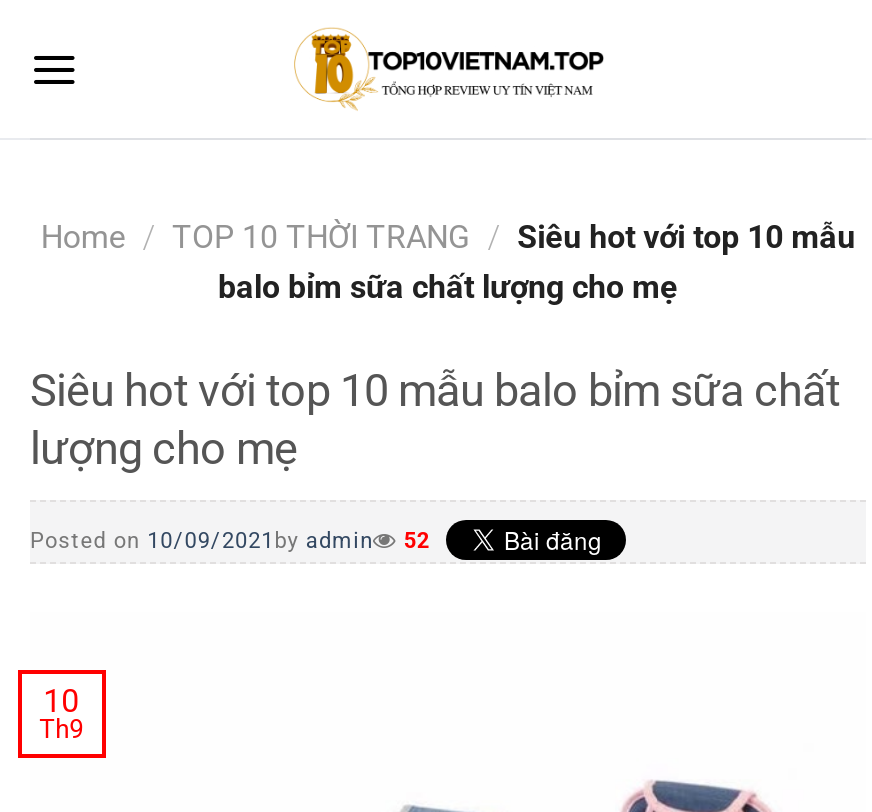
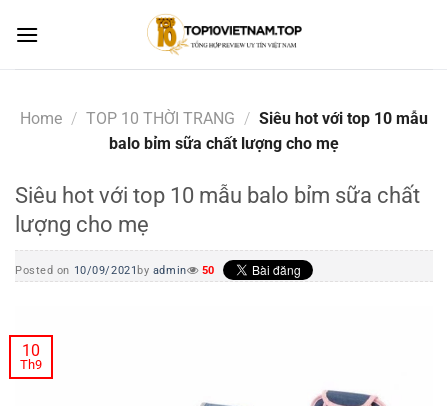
[30,528,430,554] Posted on 10/09/2021 by admin 52 -> [15,264,215,277] Posted on 10/09/2021 by admin 50

